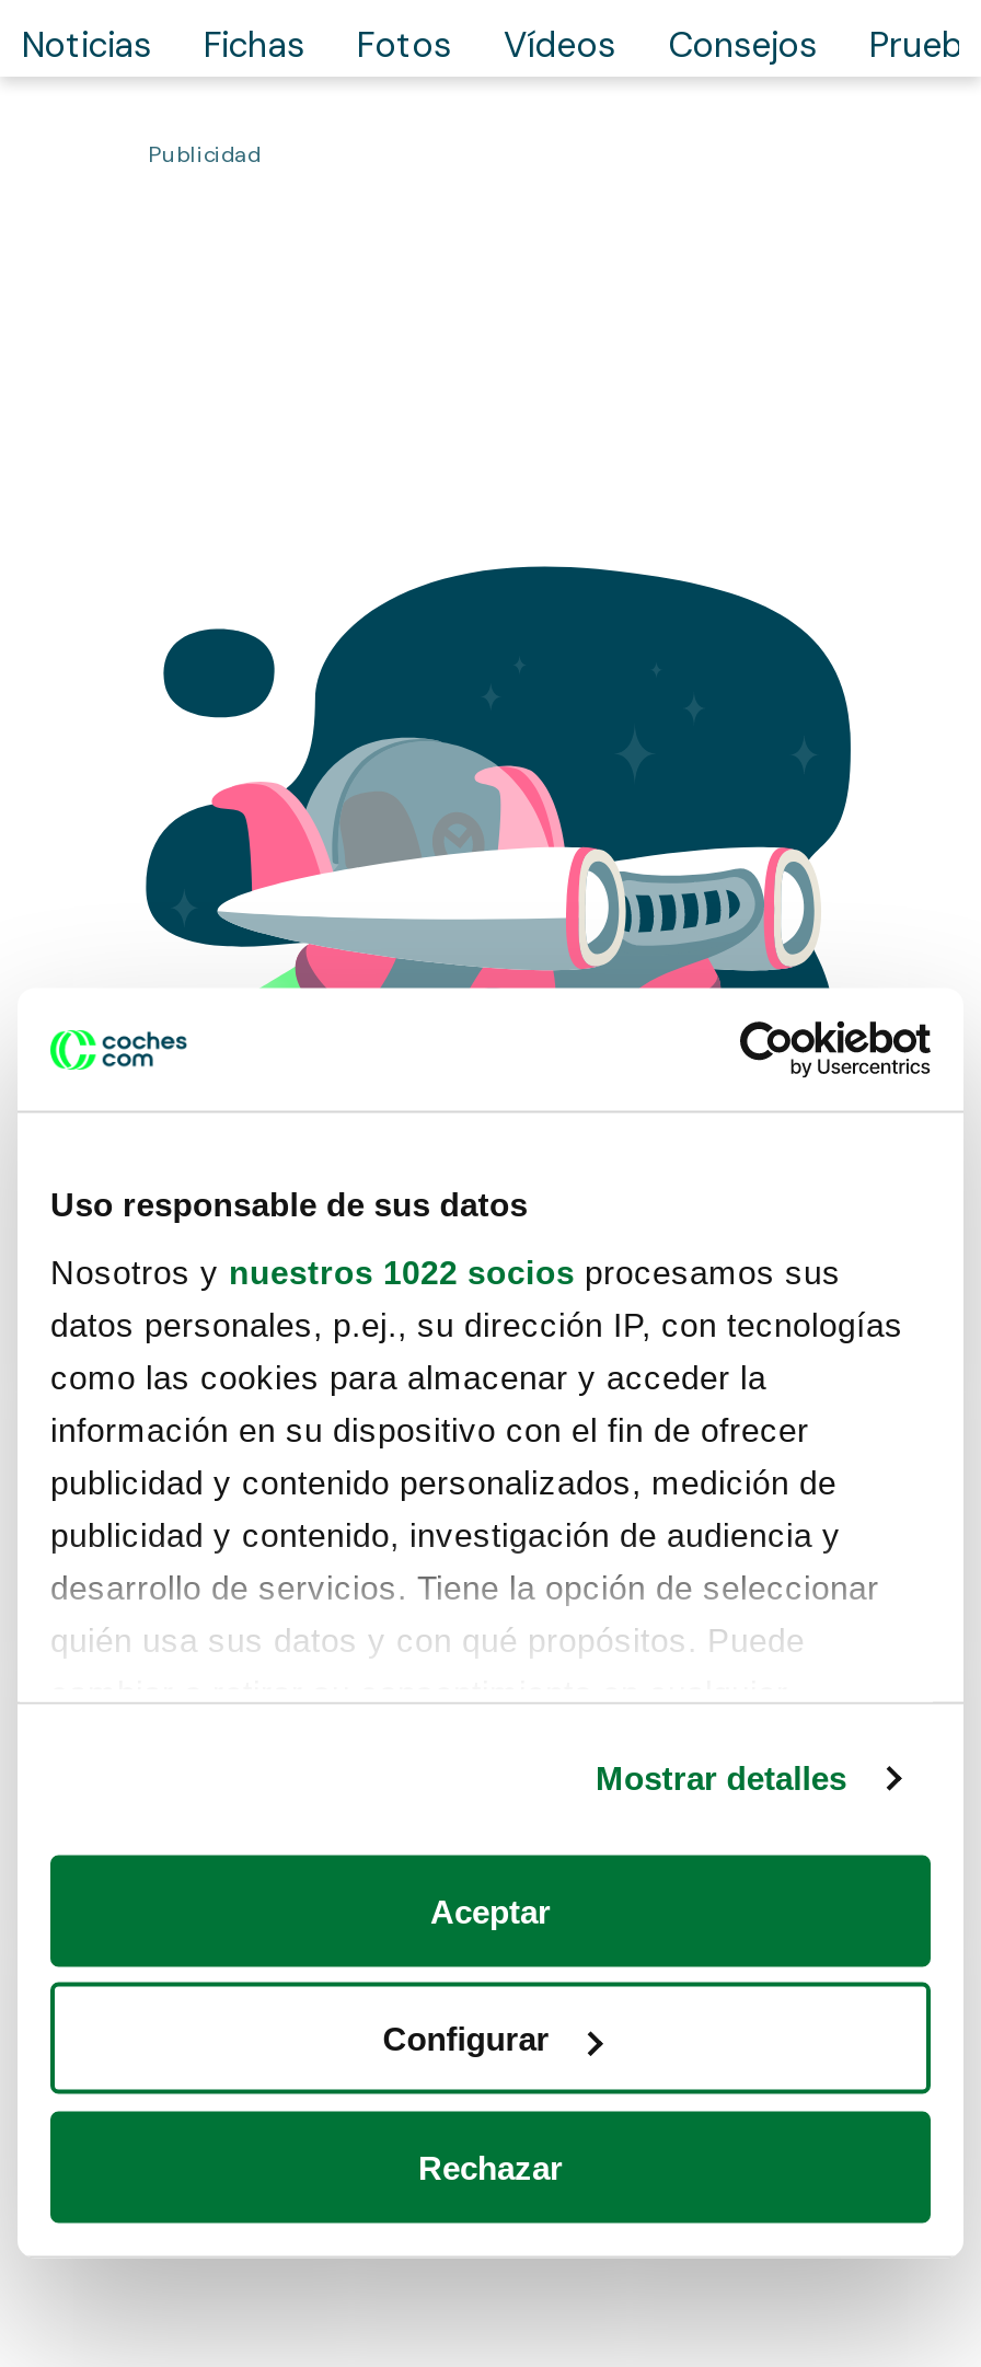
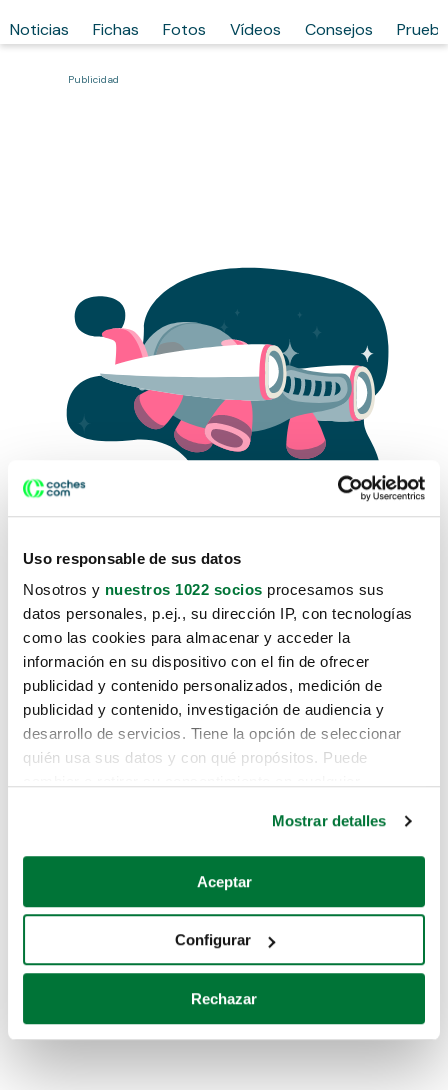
[210,685,821,990] [image] -> [97,321,376,461] [image]

